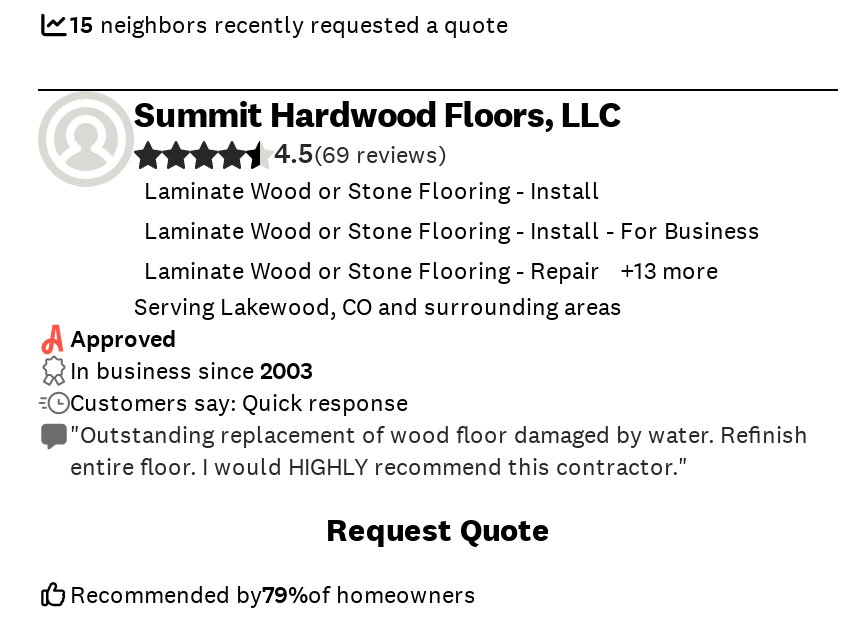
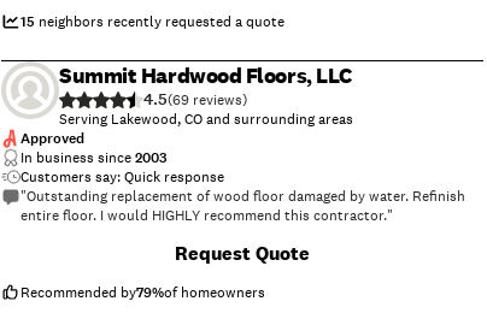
[144,175,760,287] Laminate Wood or Stone Flooring - Install | Laminate Wood or Stone Flooring - Install - For Business | Laminate Wood or Stone Flooring - Repair | +13 more -> none

